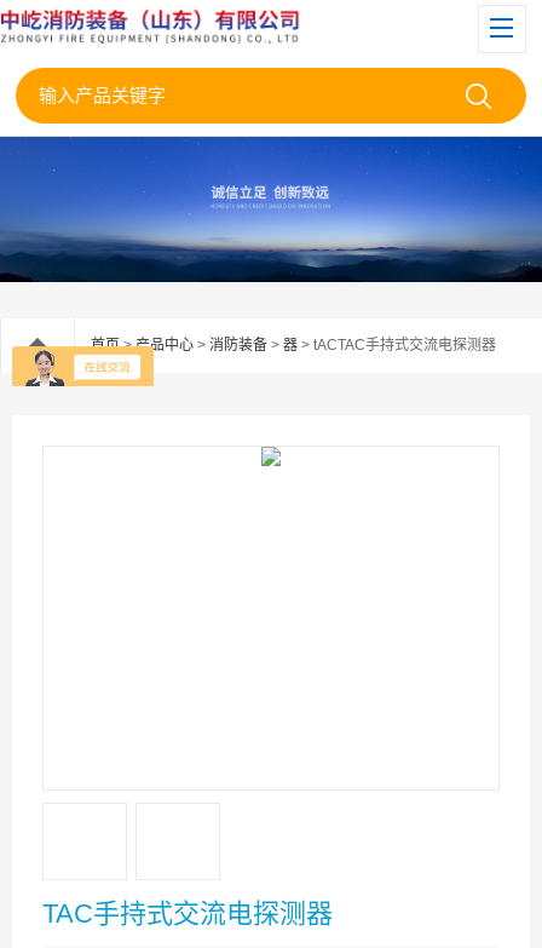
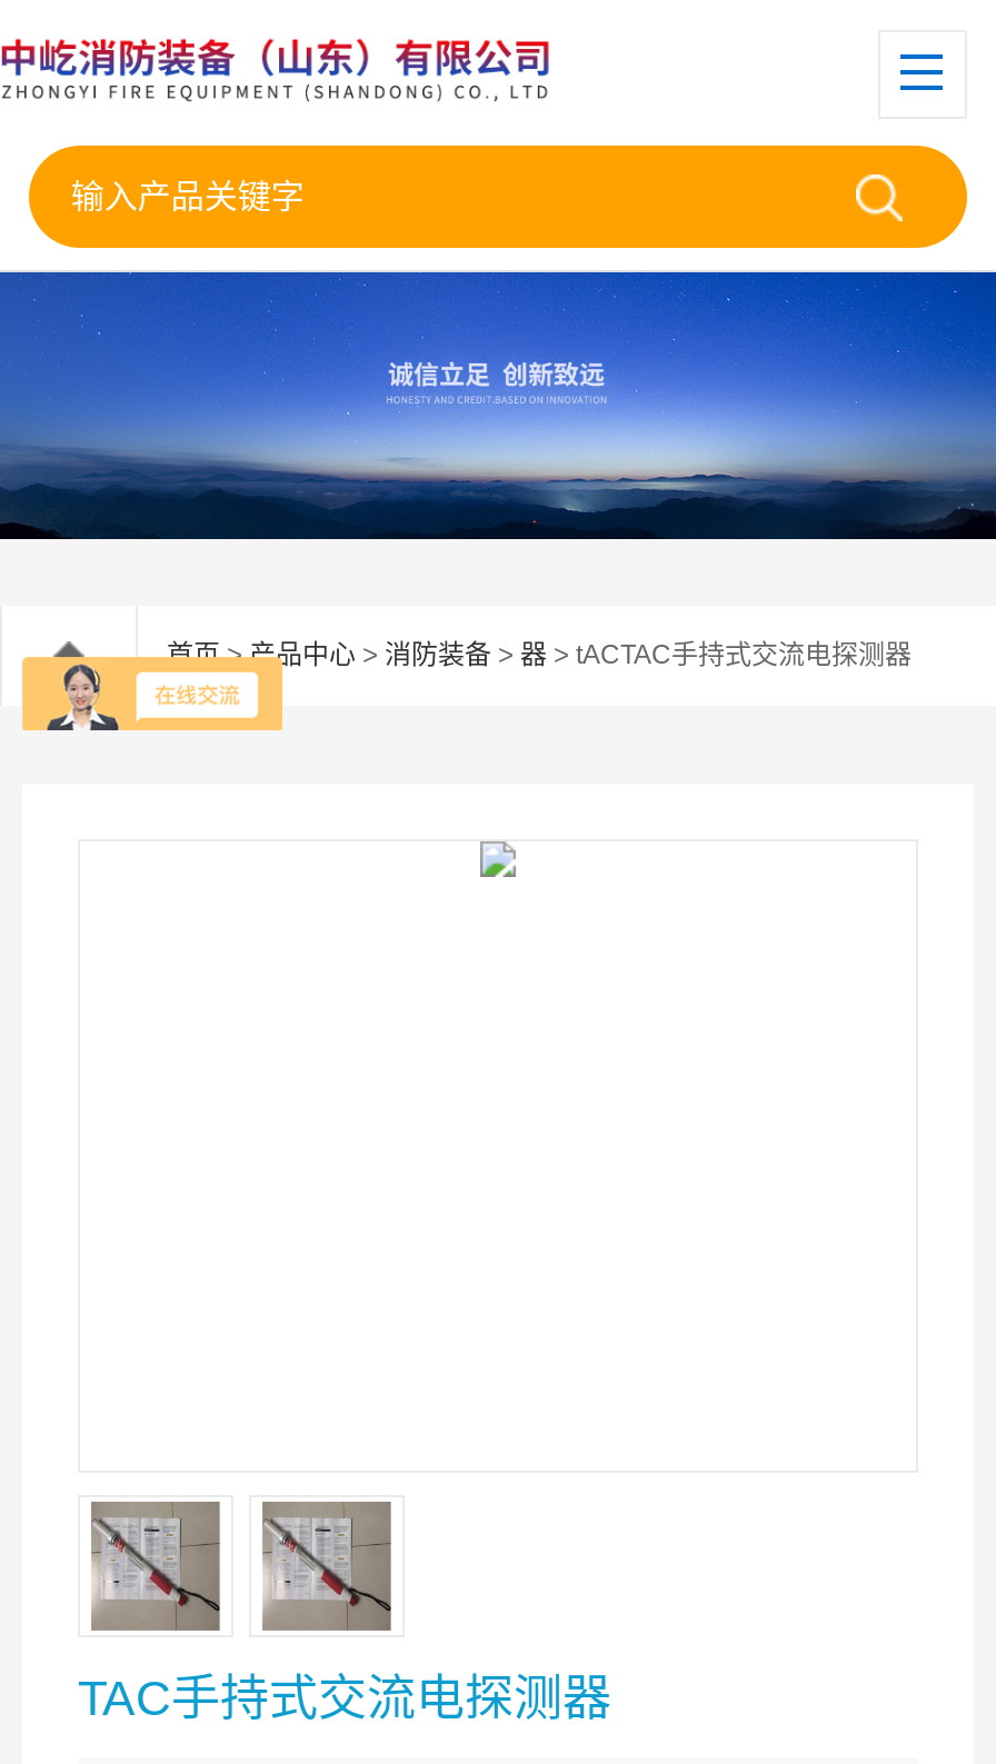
none -> [89,1499,222,1633] [image]
none -> [260,1499,394,1633] [image]

